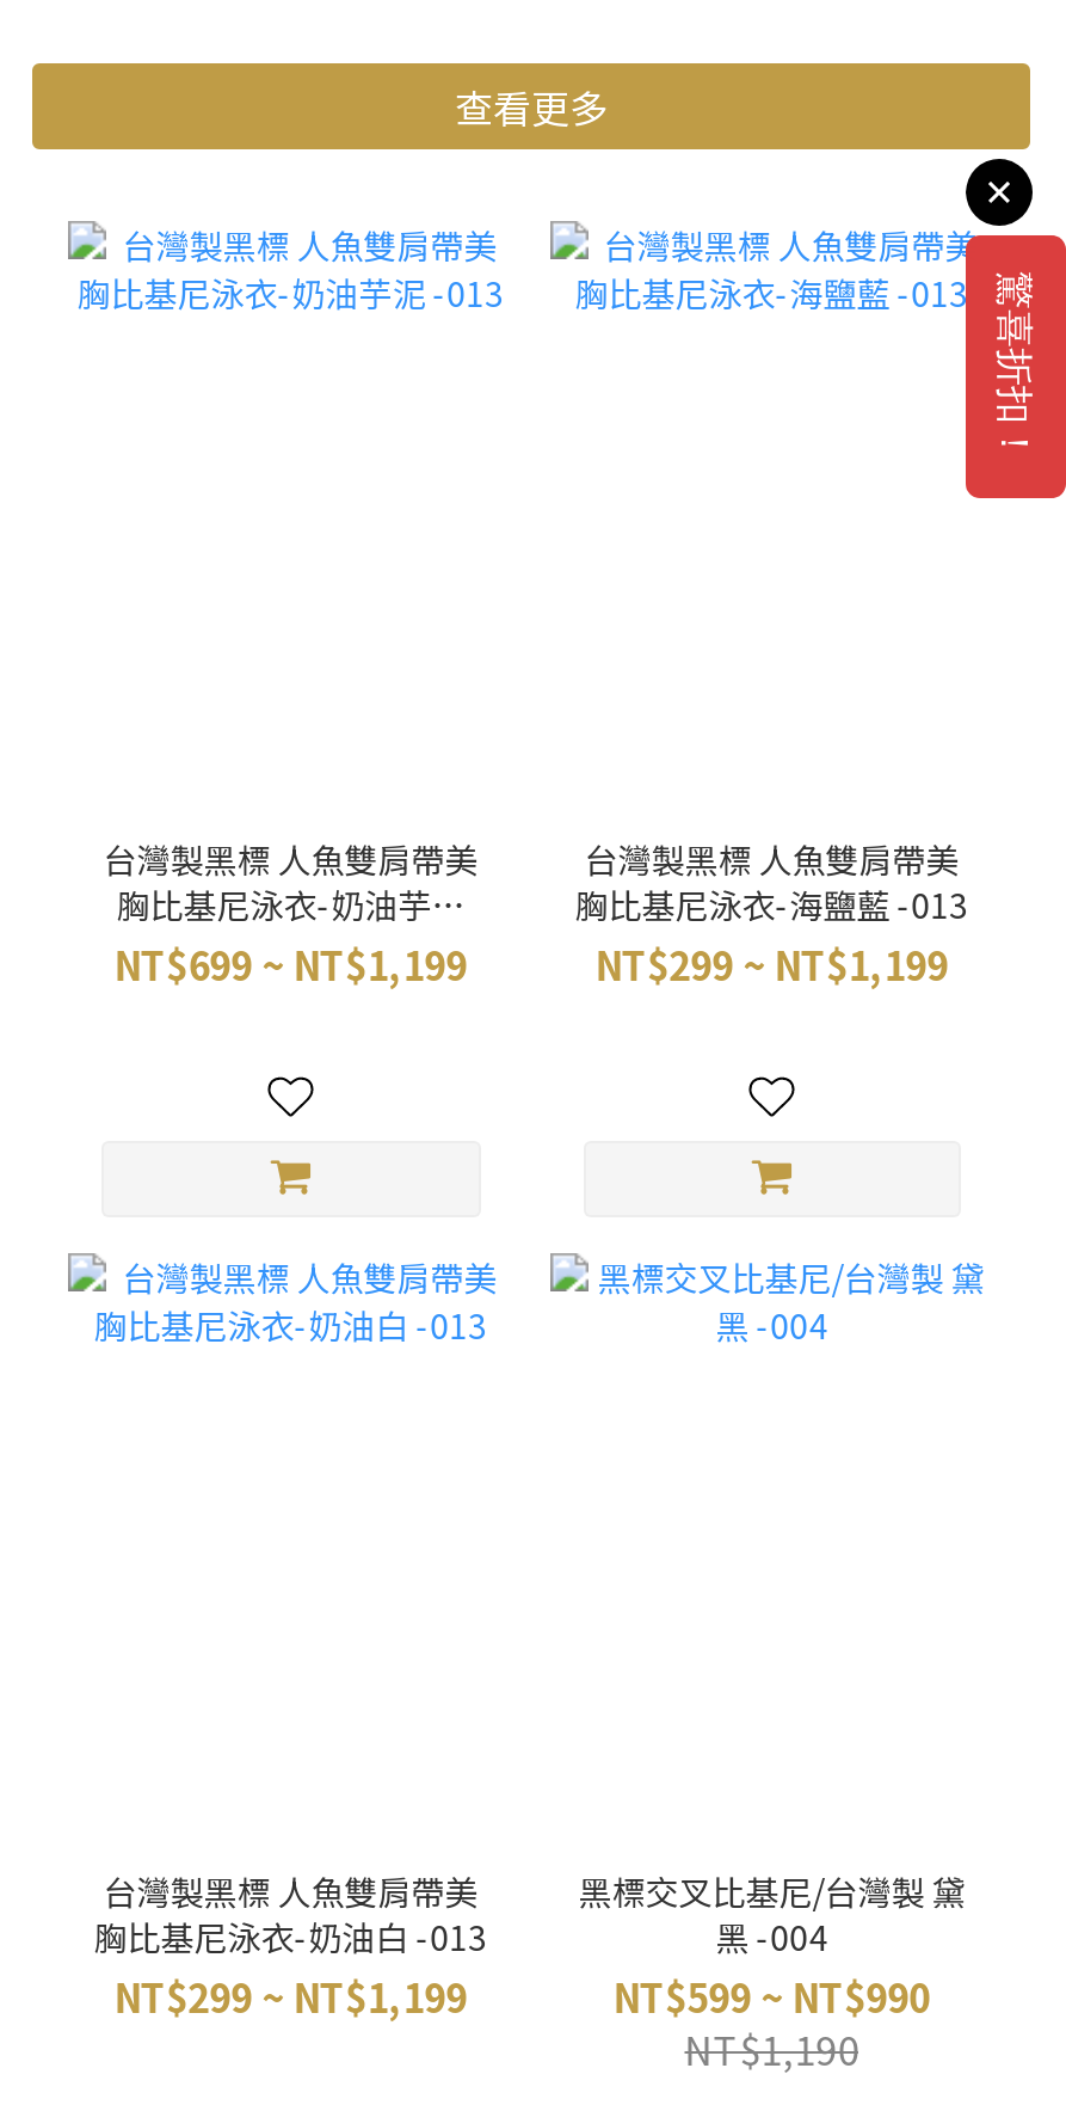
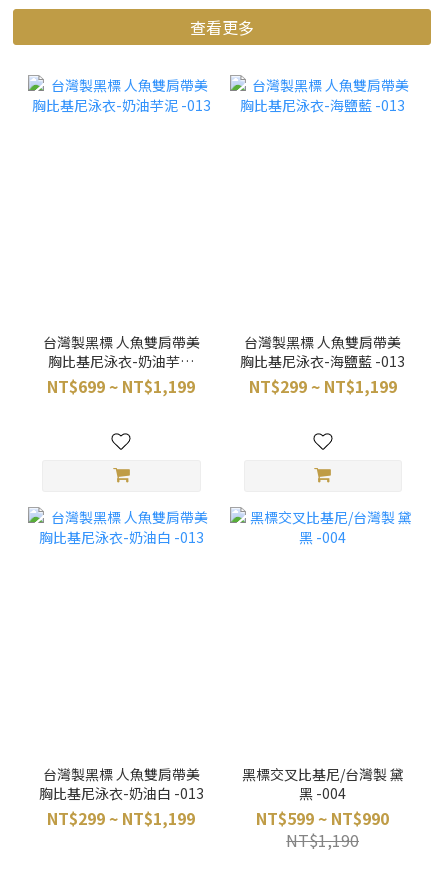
[963,157,1059,501] [image] -> none

